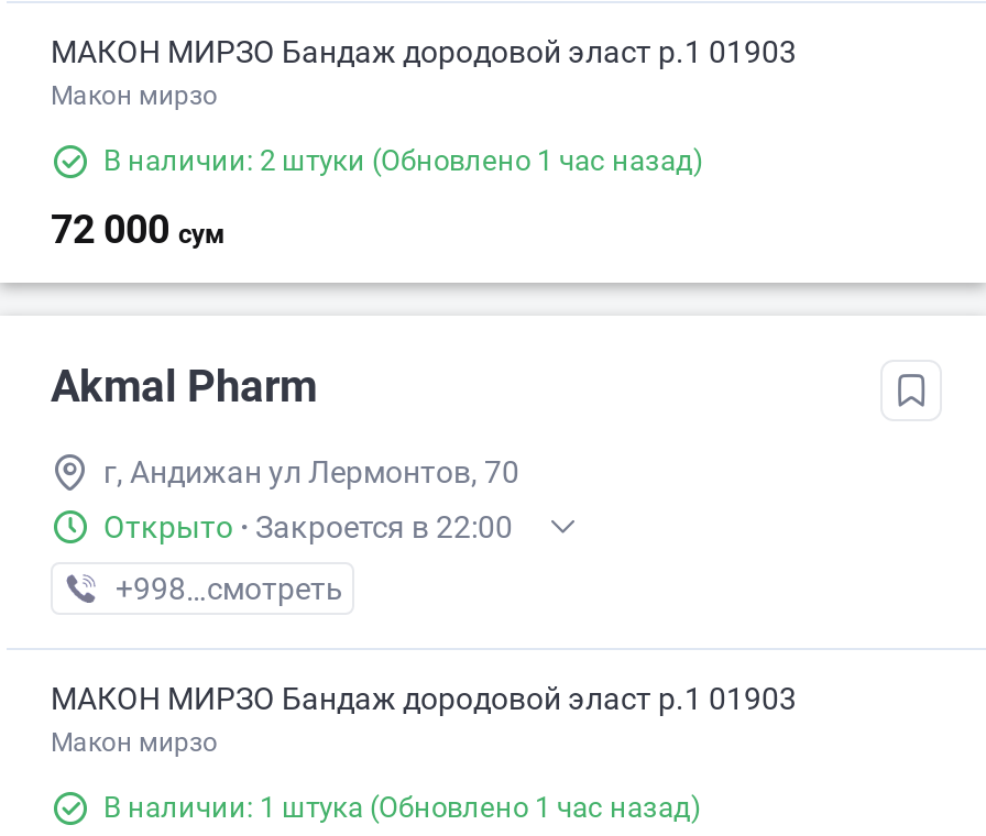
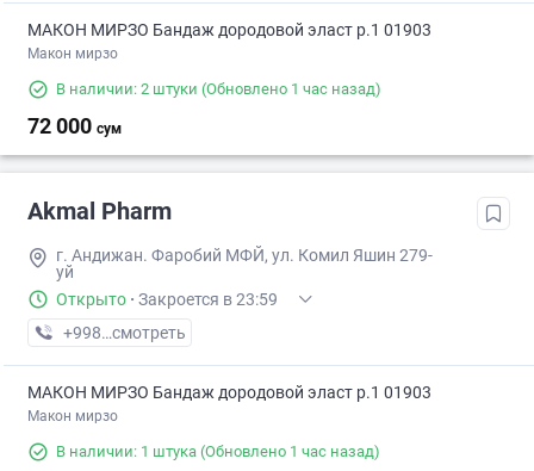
[103,455,519,545] г, Андижан ул Лермонтов, 70 | Открыто · Закроется в 22:00 -> [56,246,433,309] г. Андижан. Фаробий МФЙ, ул. Комил Яшин 279- | уй | Открыто · Закроется в 23:59

